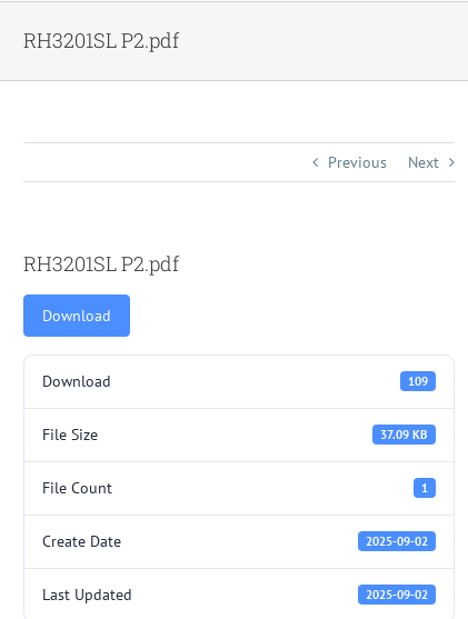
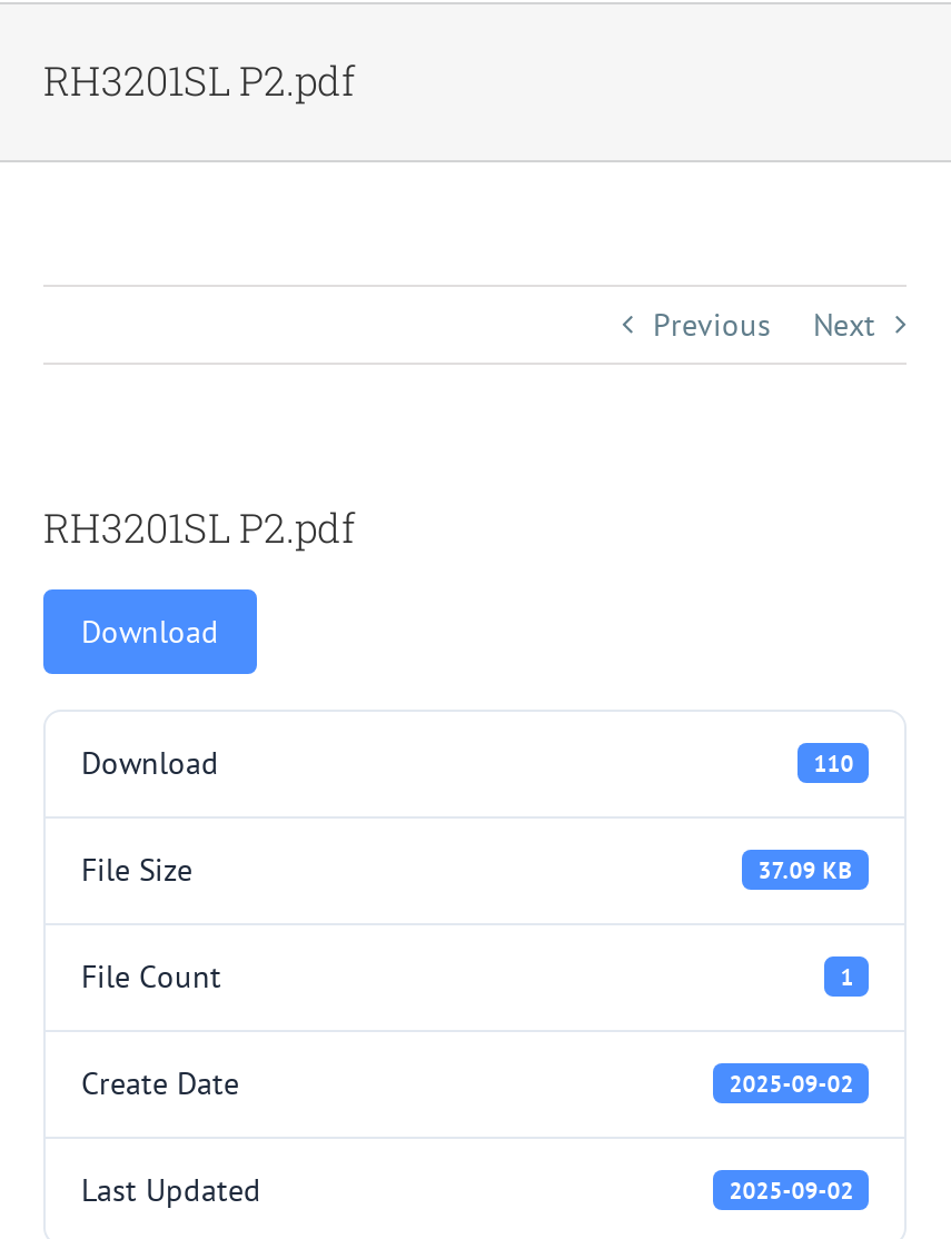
[408,374,428,389] 109 -> [814,748,854,779] 110

